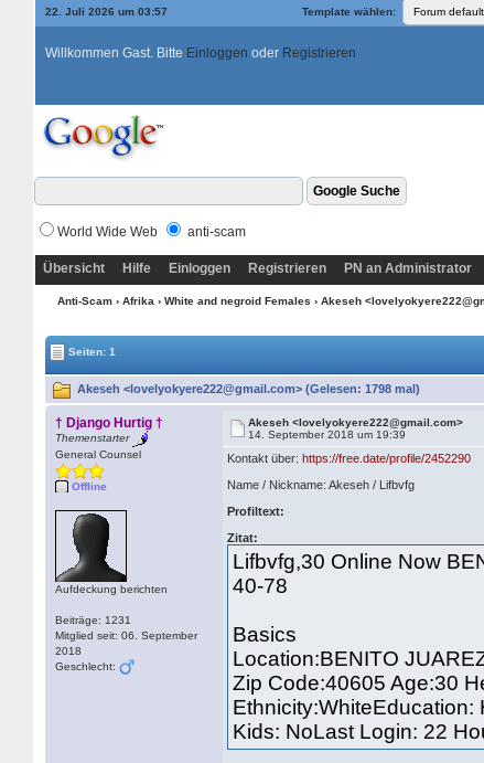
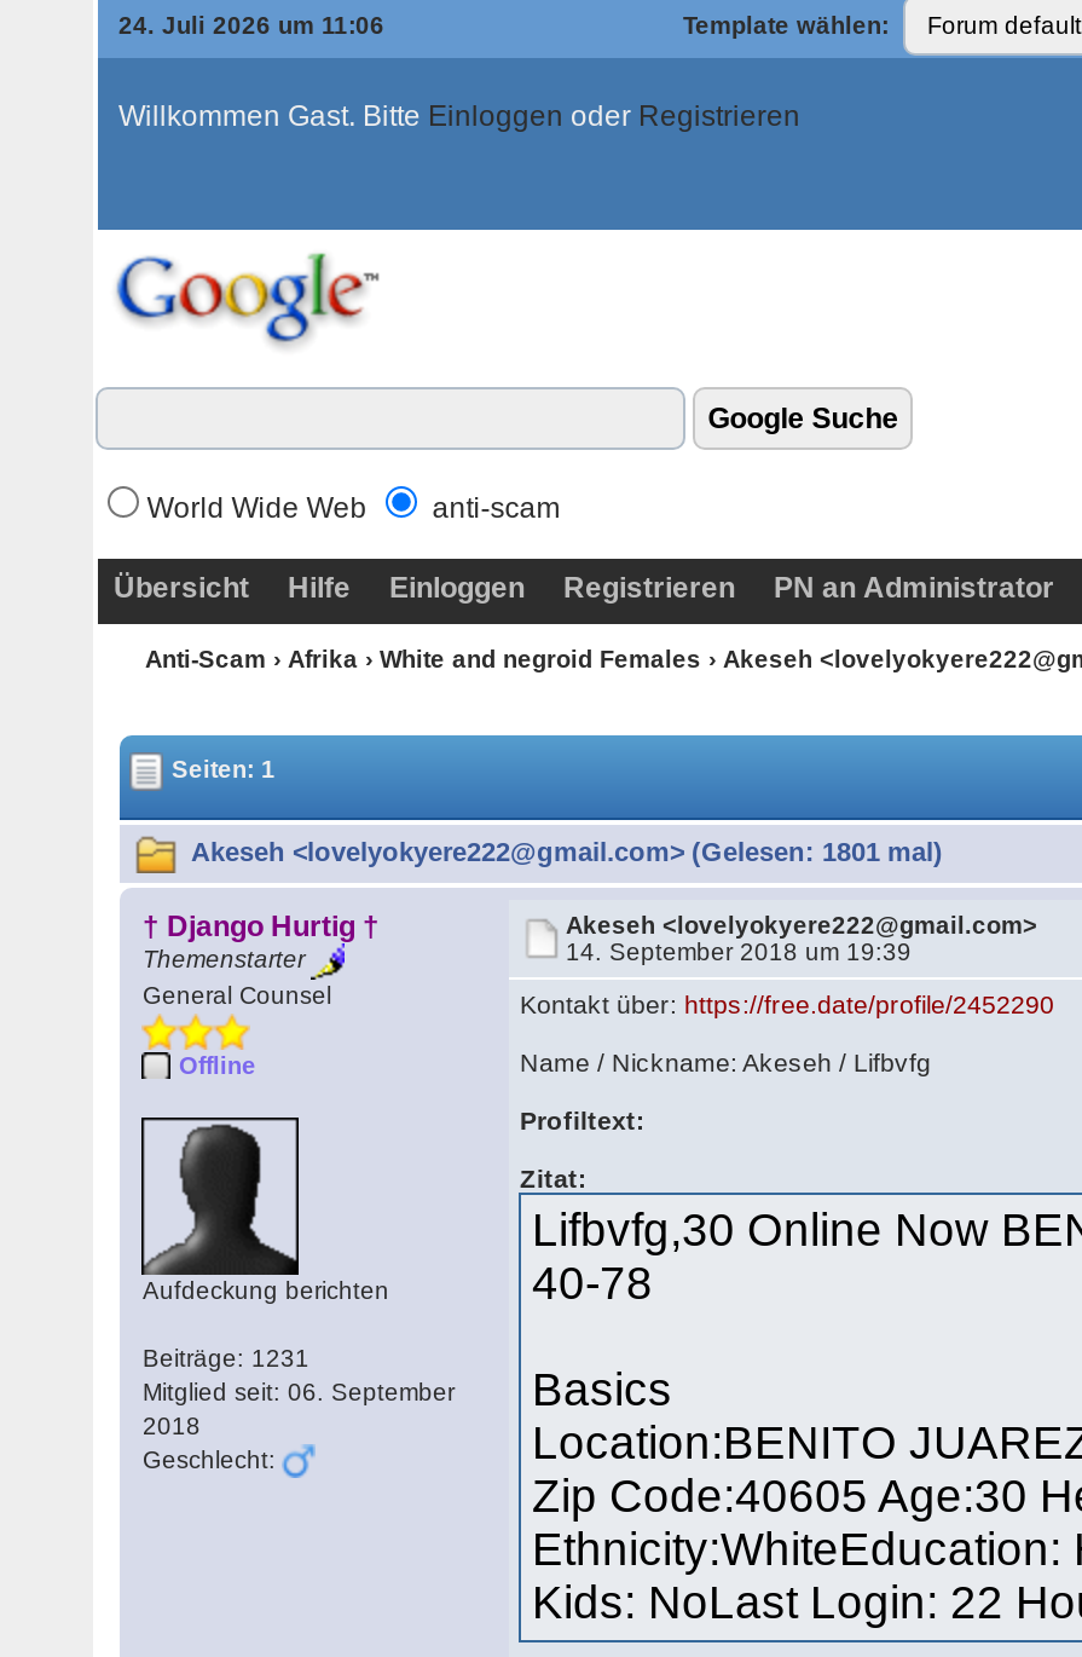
[45,6,167,18] 22. Juli 2026 um 03:57 -> [118,12,384,39] 24. Juli 2026 um 11:06
[74,382,421,395] Akeseh <lovelyokyere222@gmail.com> (Gelesen: 1798 mal) -> [184,837,943,866] Akeseh <lovelyokyere222@gmail.com> (Gelesen: 1801 mal)

